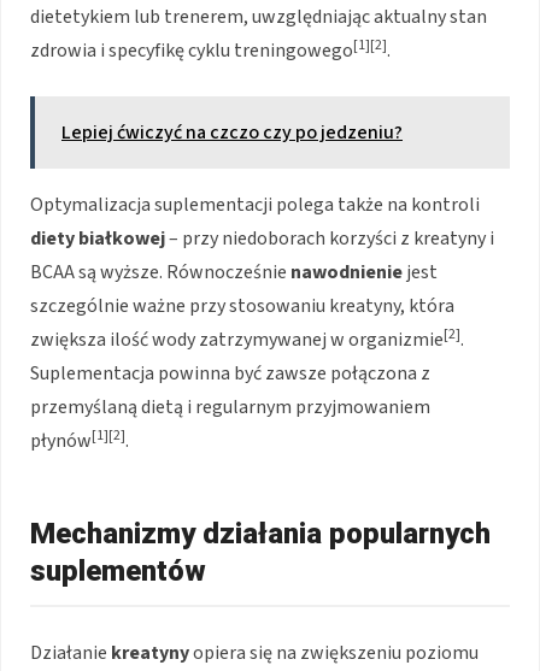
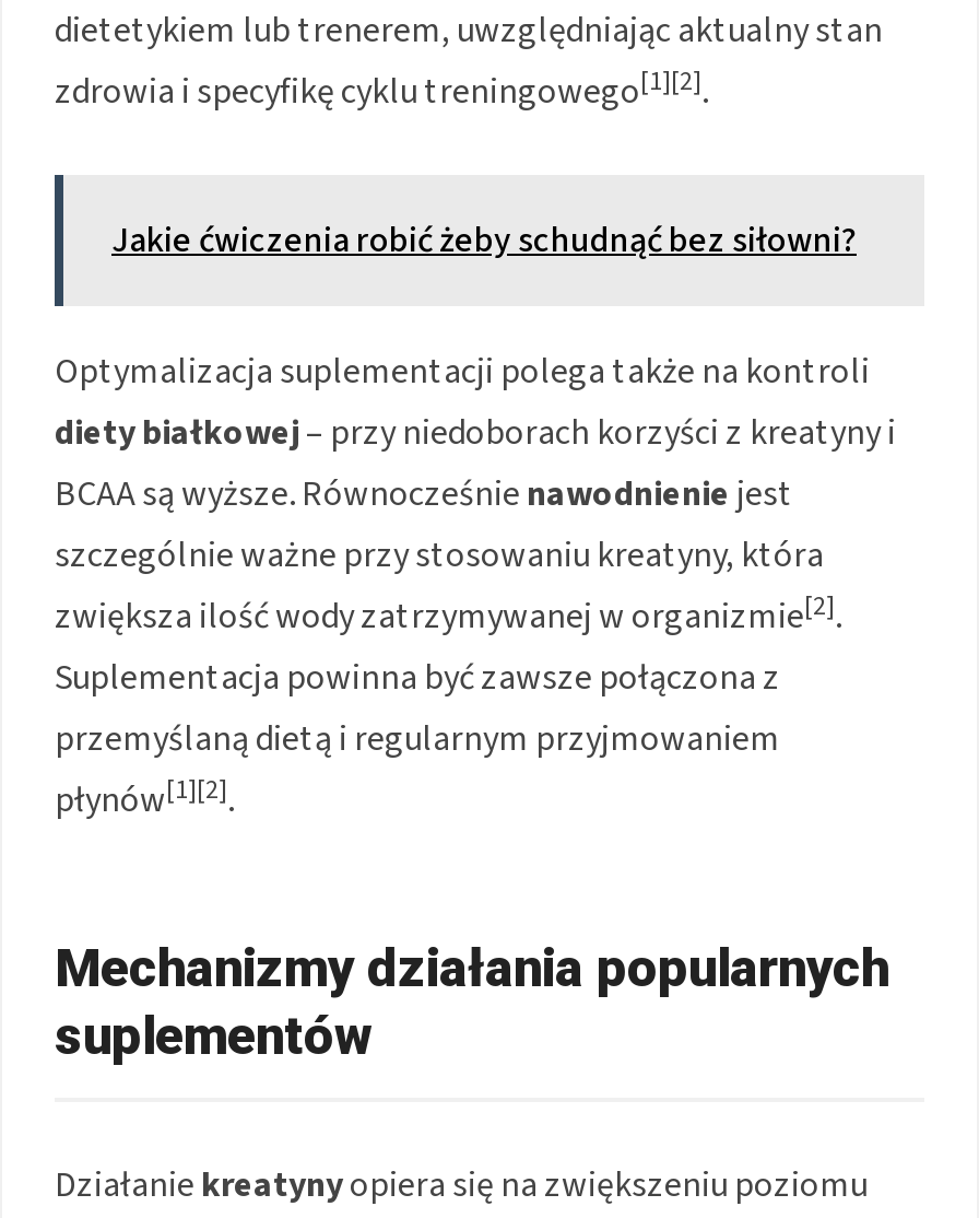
[61,119,403,146] Lepiej ćwiczyć na czczo czy po jedzeniu? -> [111,216,857,265] Jakie ćwiczenia robić żeby schudnąć bez siłowni?

